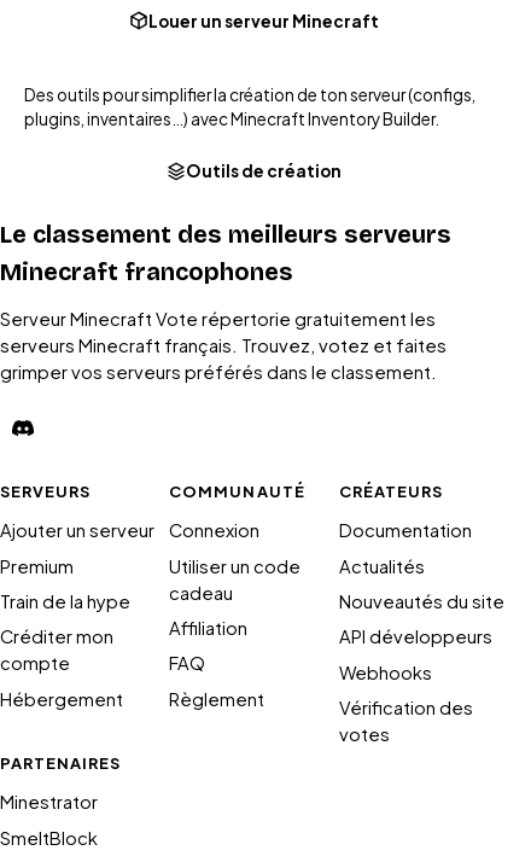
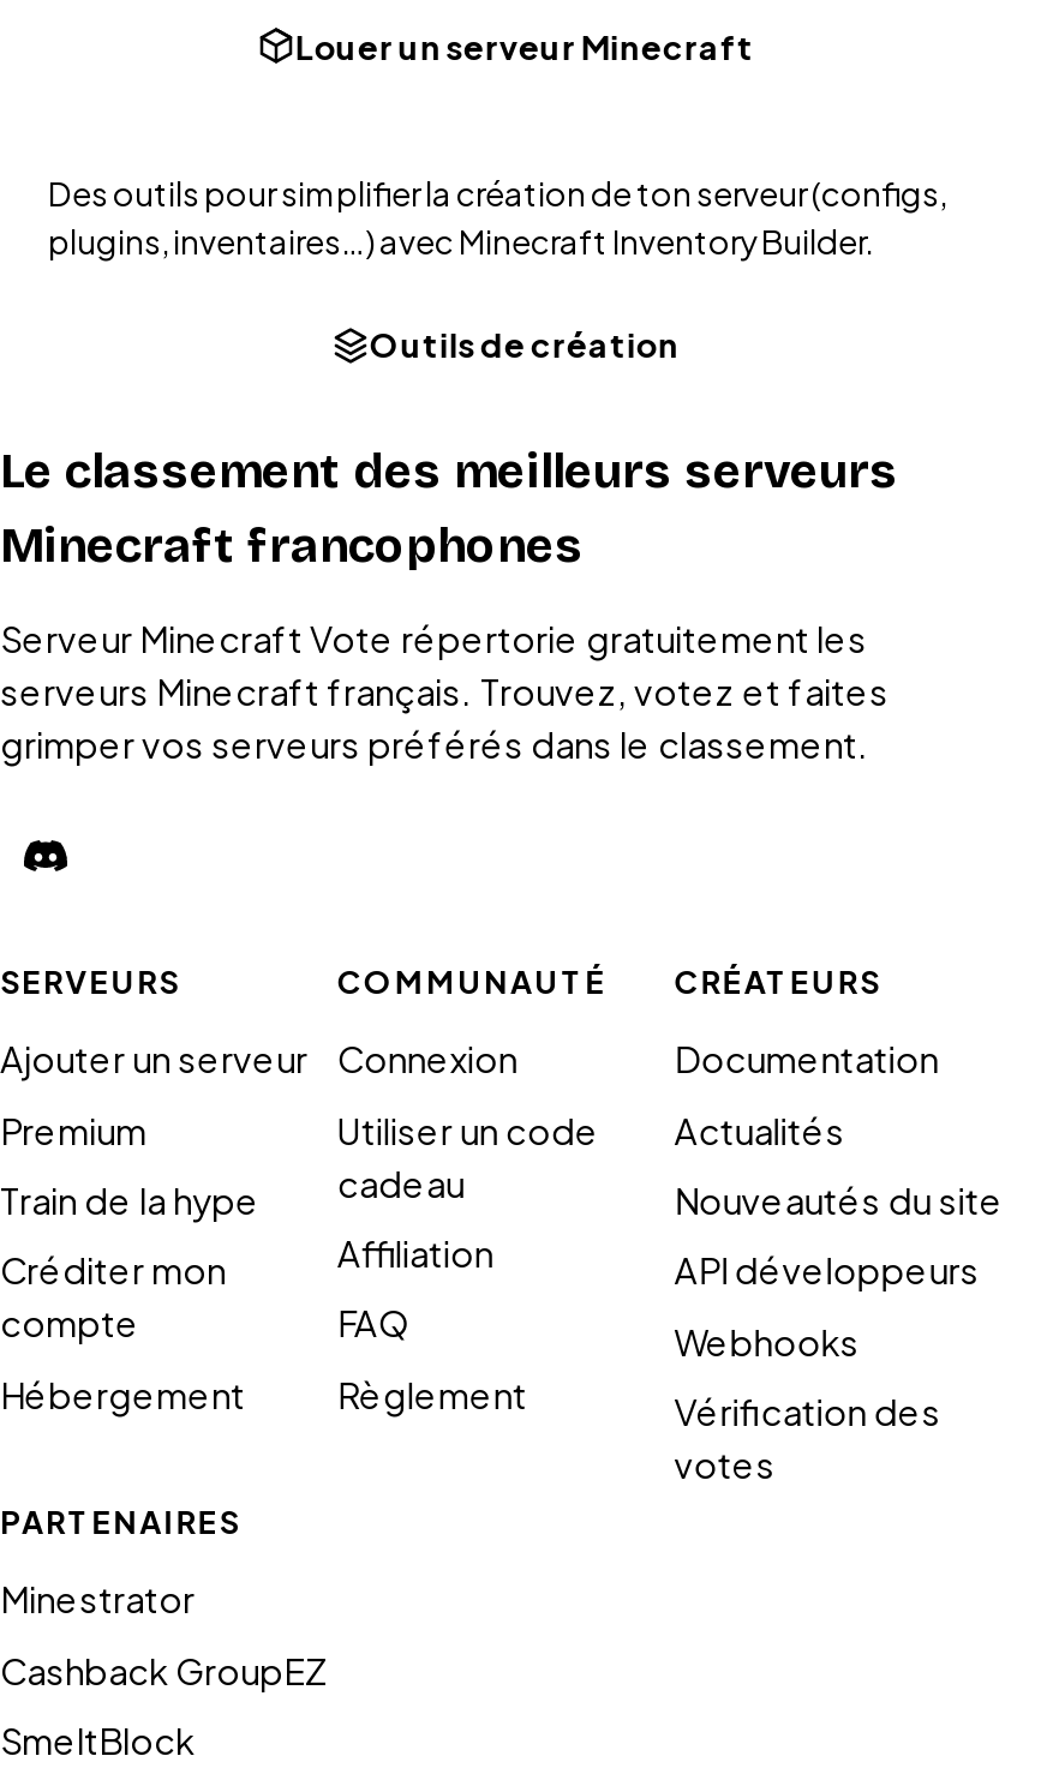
none -> [0,1648,329,1692] Cashback GroupEZ

